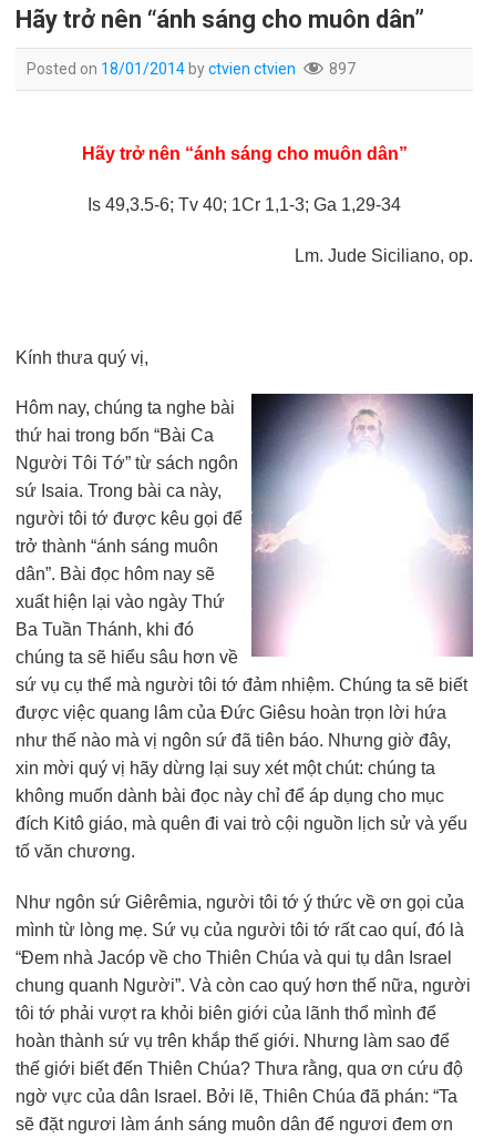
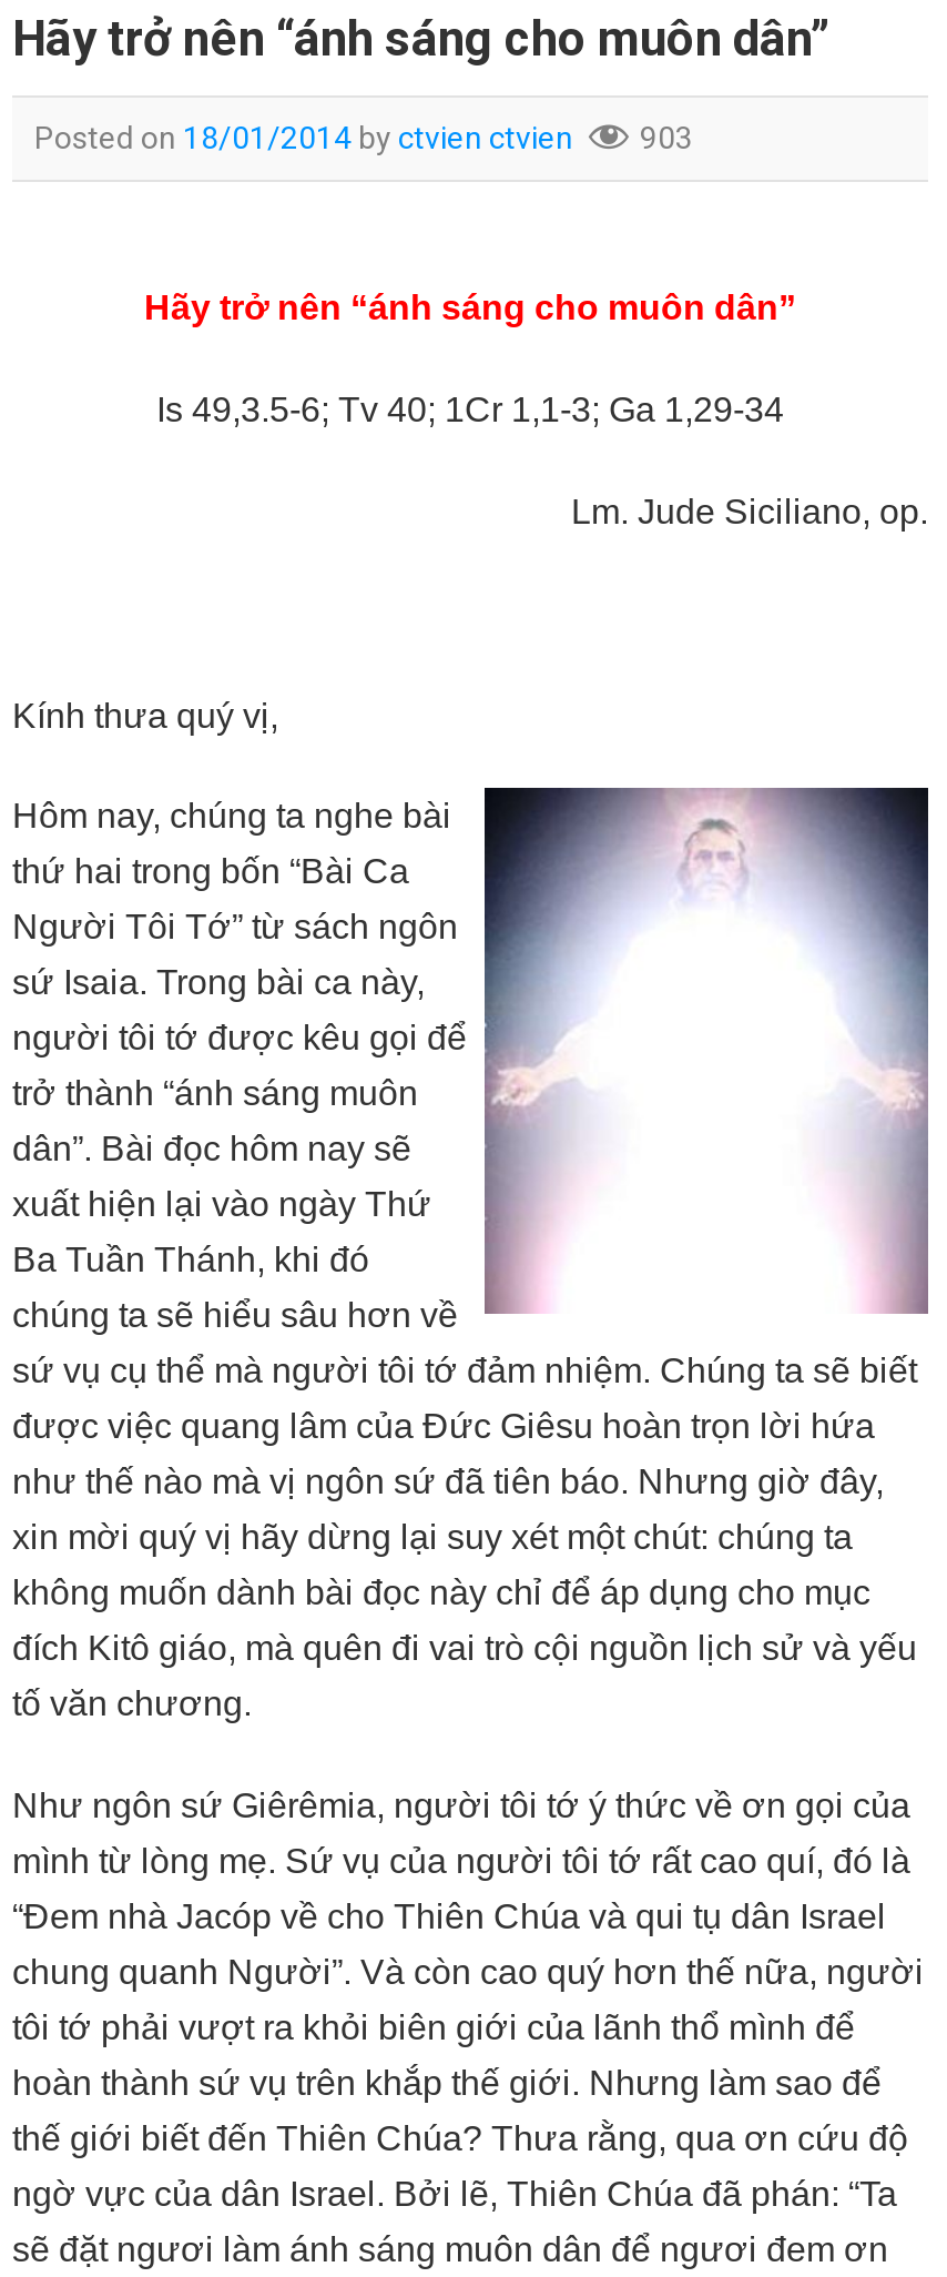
[27,59,356,77] Posted on 18/01/2014 by ctvien ctvien 897 -> [34,119,693,154] Posted on 18/01/2014 by ctvien ctvien 903

